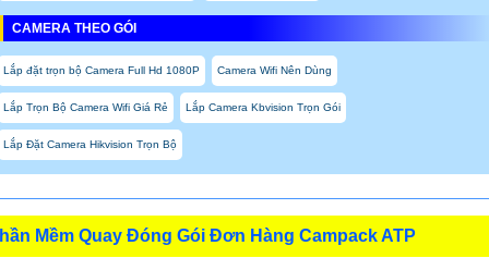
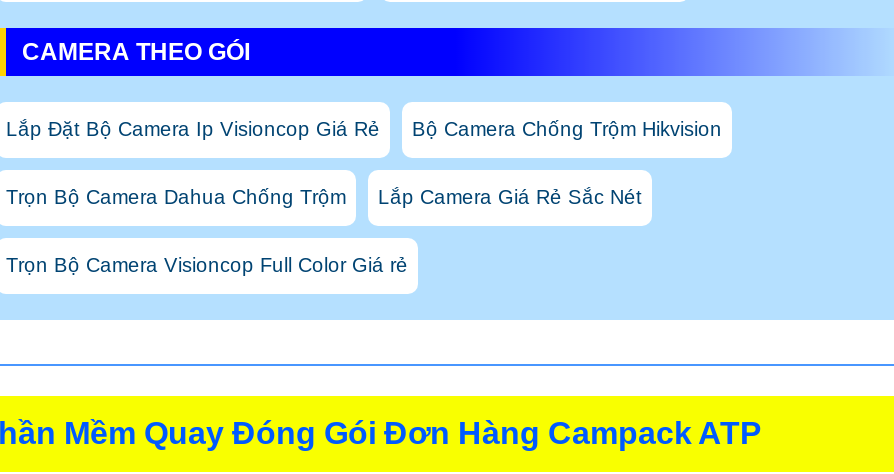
[3,64,332,76] Lắp đặt trọn bộ Camera Full Hd 1080P | Camera Wifi Nên Dùng -> [6,118,722,140] Lắp Đặt Bộ Camera Ip Visioncop Giá Rẻ | Bộ Camera Chống Trộm Hikvision
[3,101,341,113] Lắp Trọn Bộ Camera Wifi Giá Rẻ | Lắp Camera Kbvision Trọn Gói -> [6,186,642,208] Trọn Bộ Camera Dahua Chống Trộm | Lắp Camera Giá Rẻ Sắc Nét
[3,138,177,150] Lắp Đặt Camera Hikvision Trọn Bộ -> [6,254,408,276] Trọn Bộ Camera Visioncop Full Color Giá rẻ

